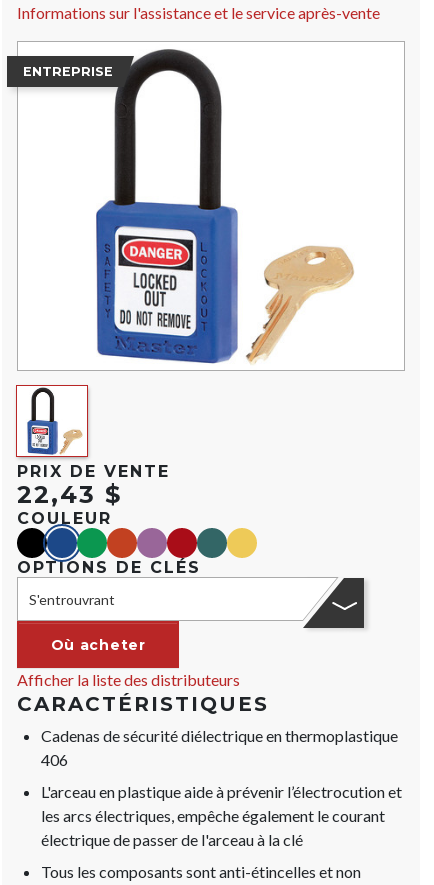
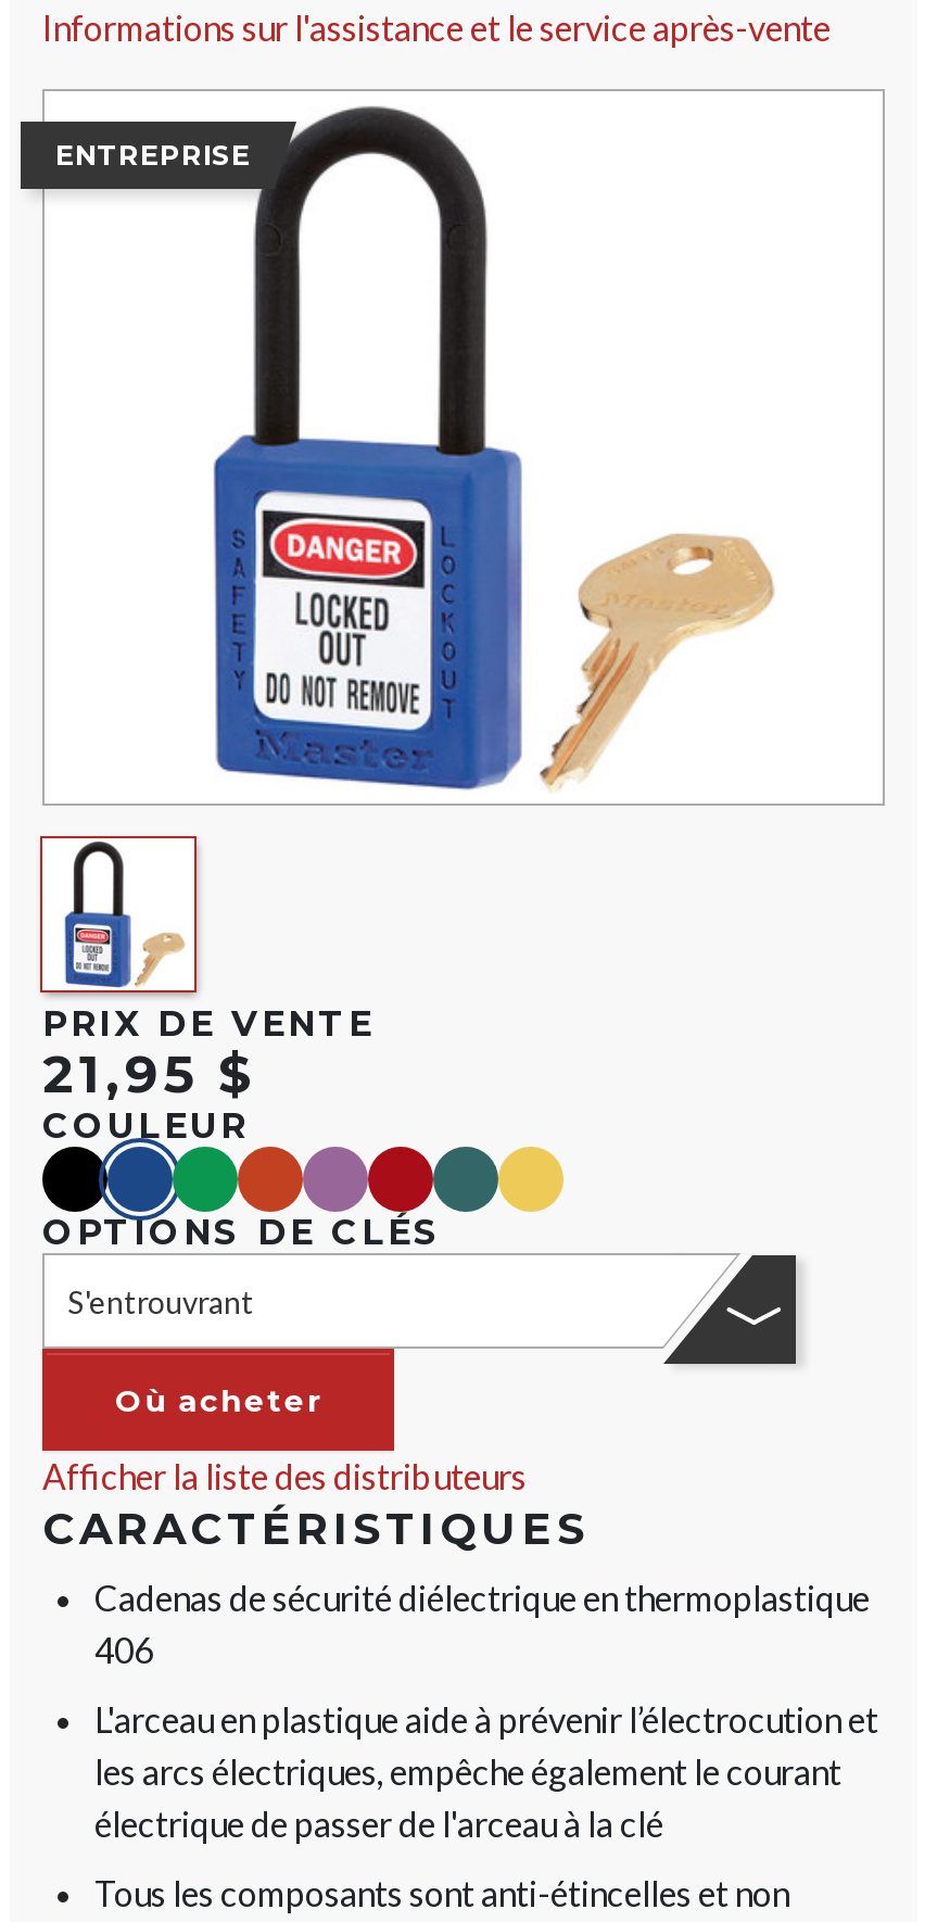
[17,480,122,509] 22,43 $ -> [42,1043,255,1106] 21,95 $

